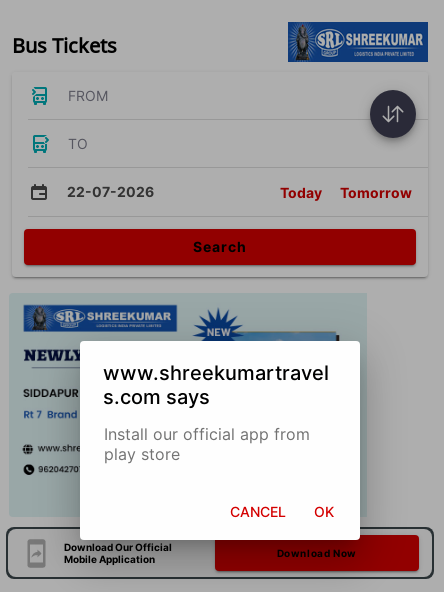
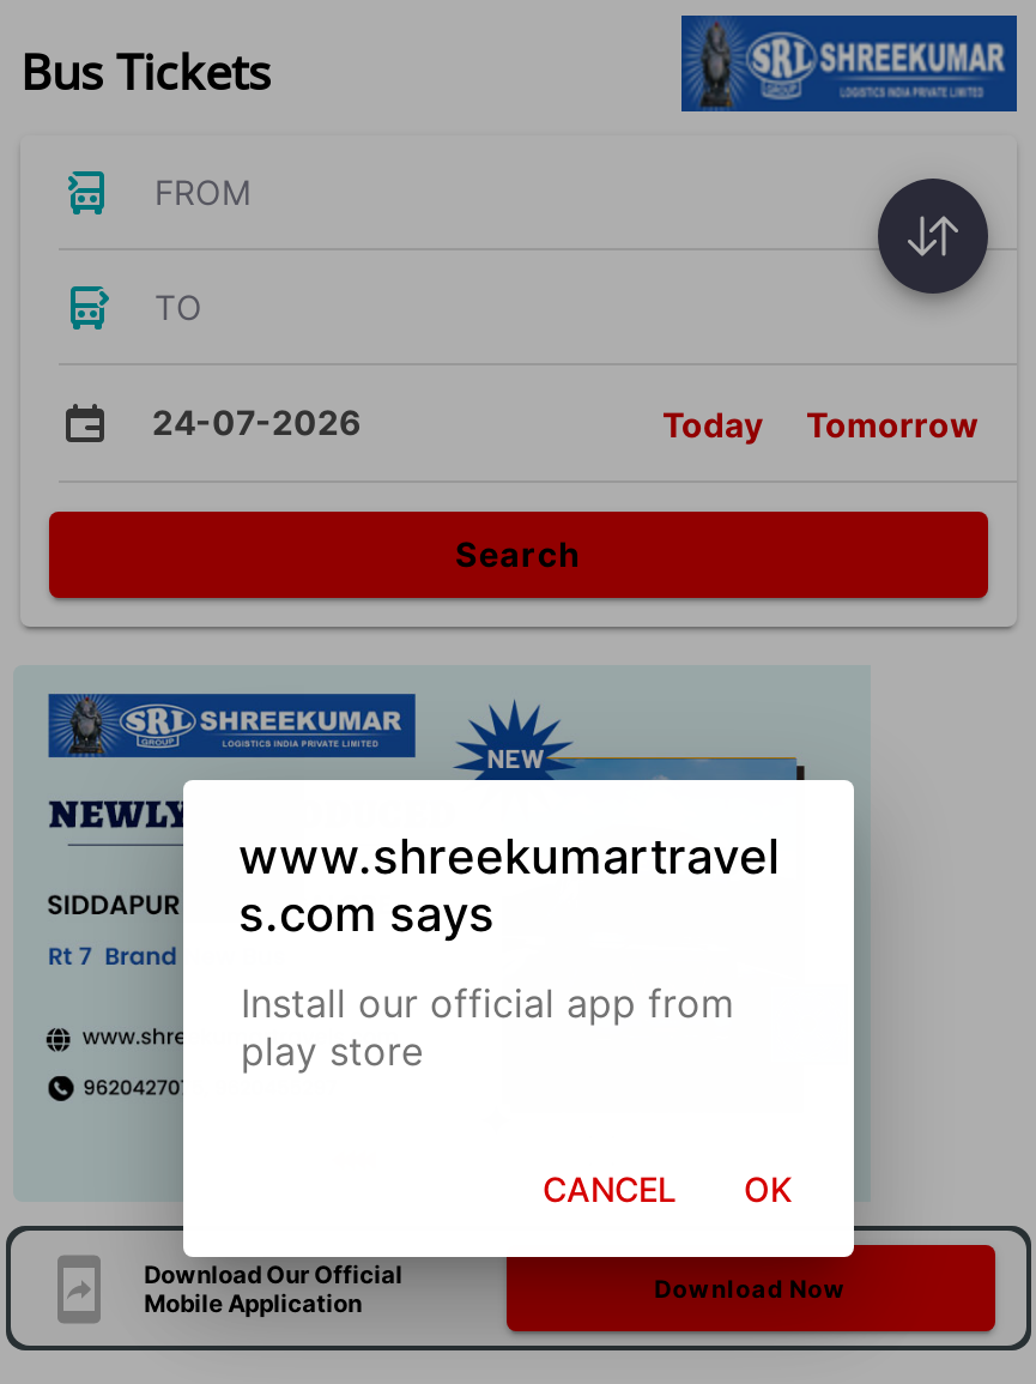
[67,183,154,200] 22-07-2026 -> [152,401,361,442] 24-07-2026

